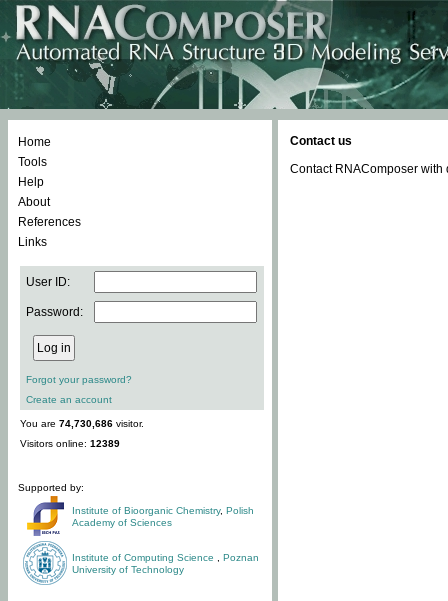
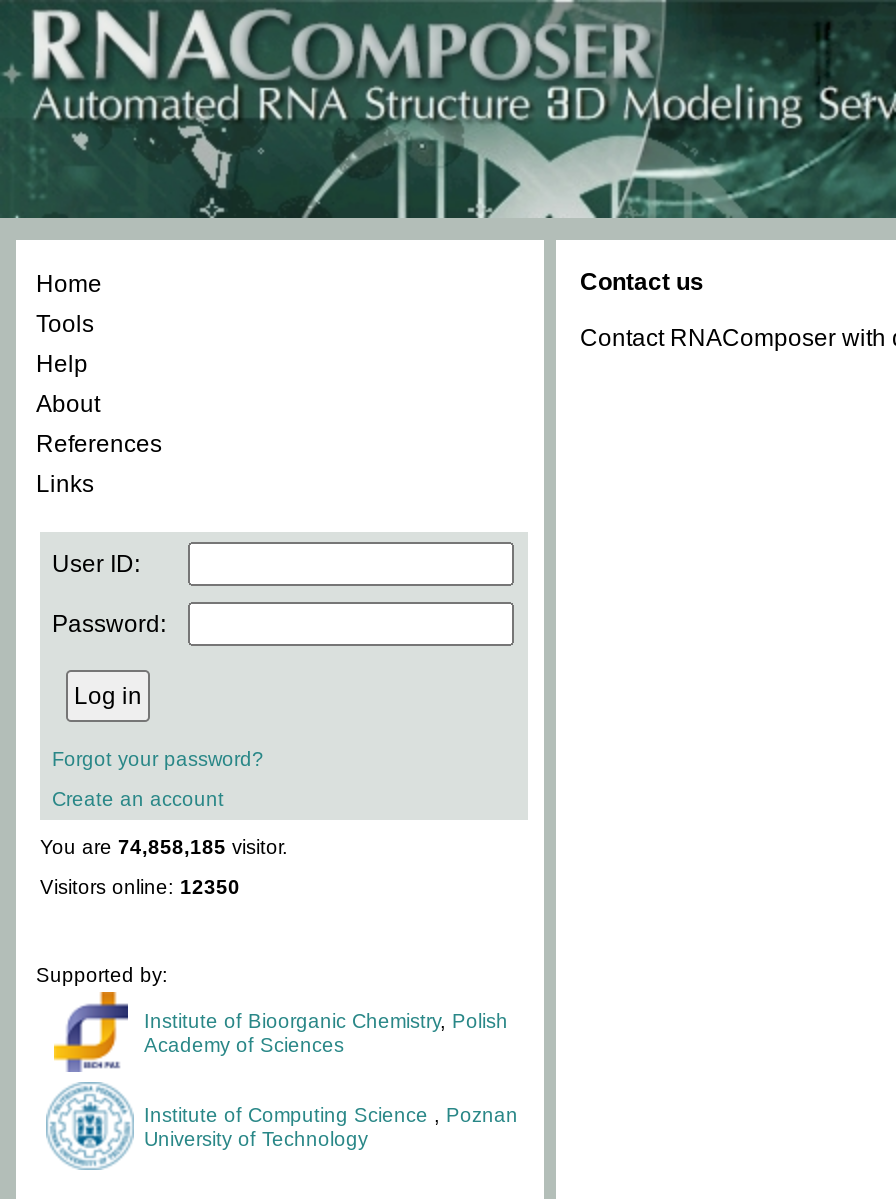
[20,418,144,429] You are 74,730,686 visitor. -> [40,836,288,858] You are 74,858,185 visitor.
[20,438,120,449] Visitors online: 12389 -> [40,876,240,898] Visitors online: 12350

